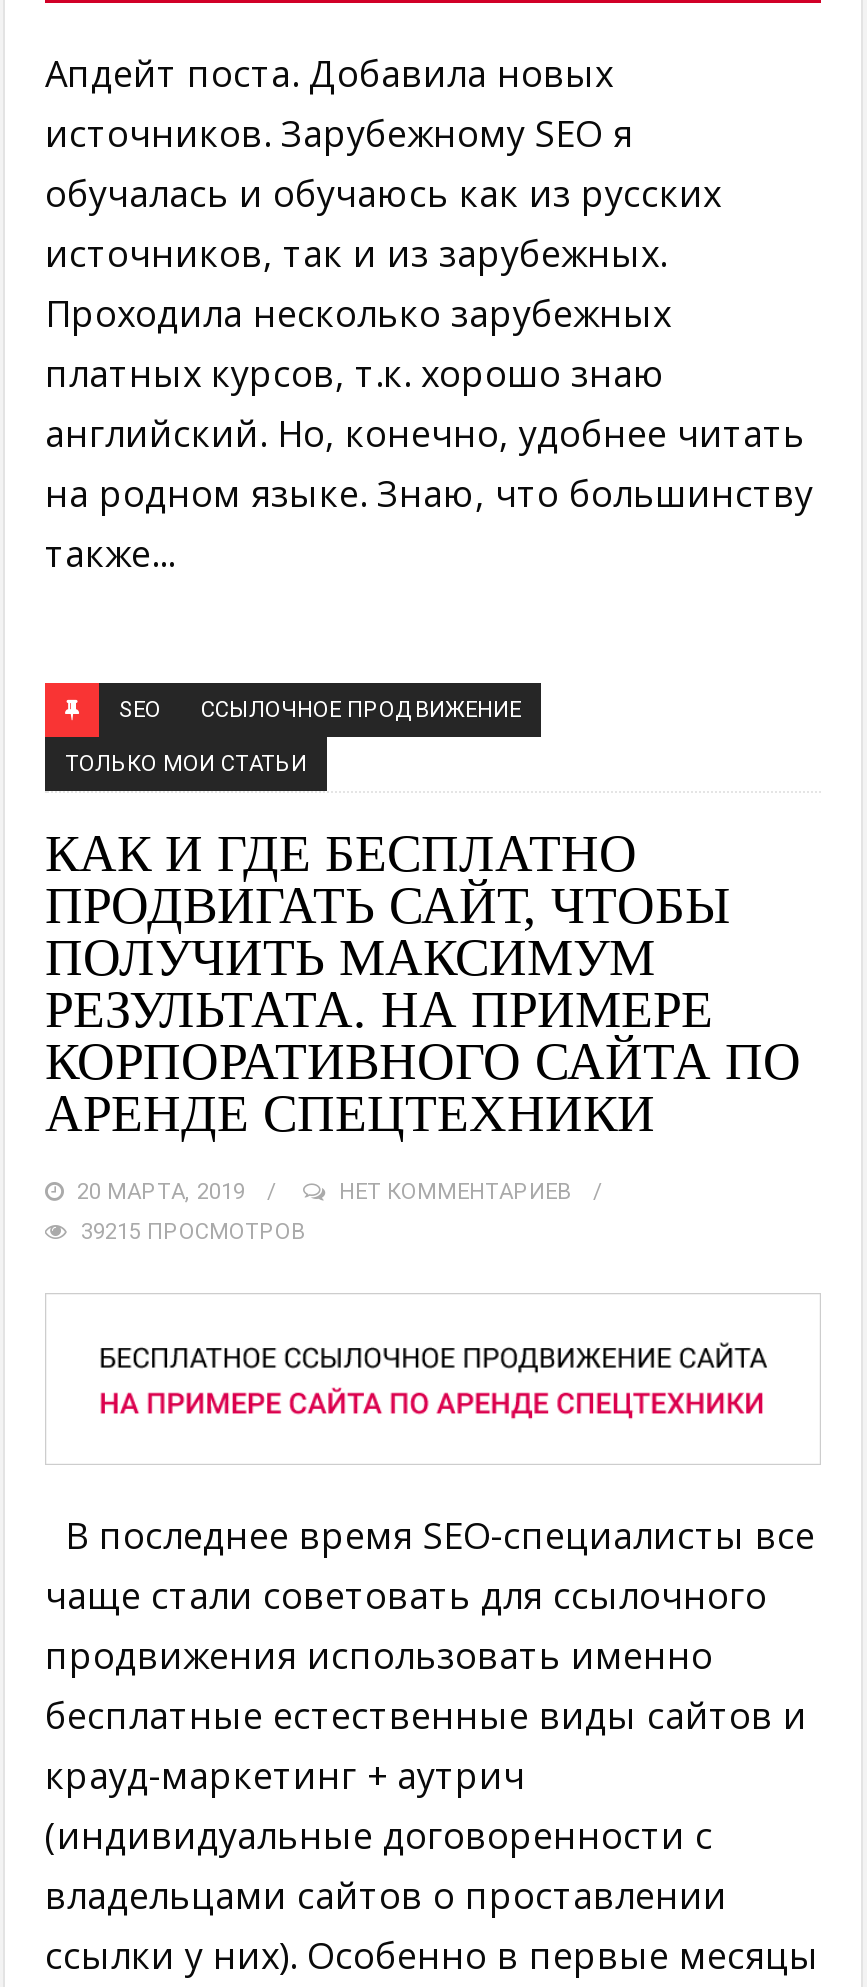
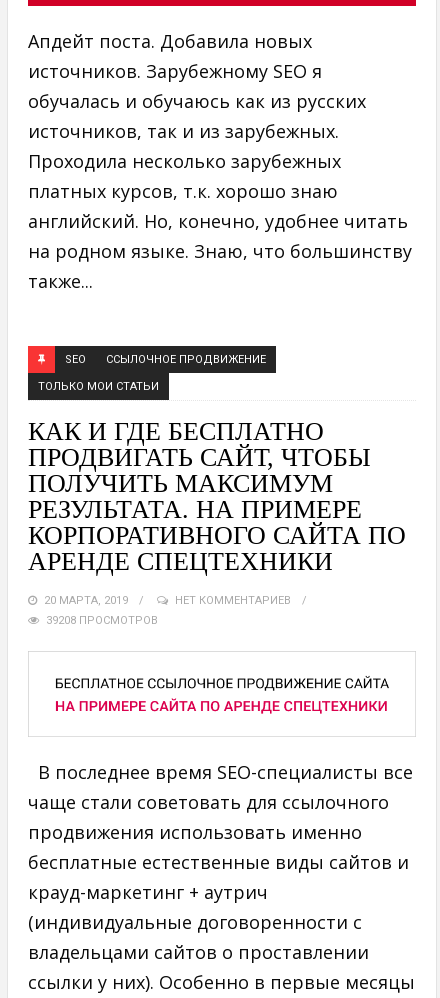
[75,1218,305,1244] 39215 ПРОСМОТРОВ -> [43,613,158,626] 39208 ПРОСМОТРОВ

